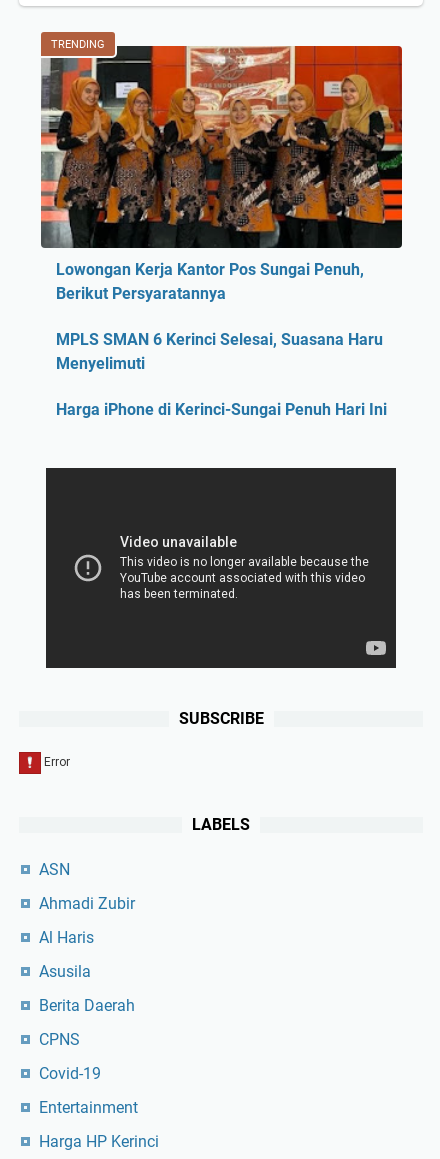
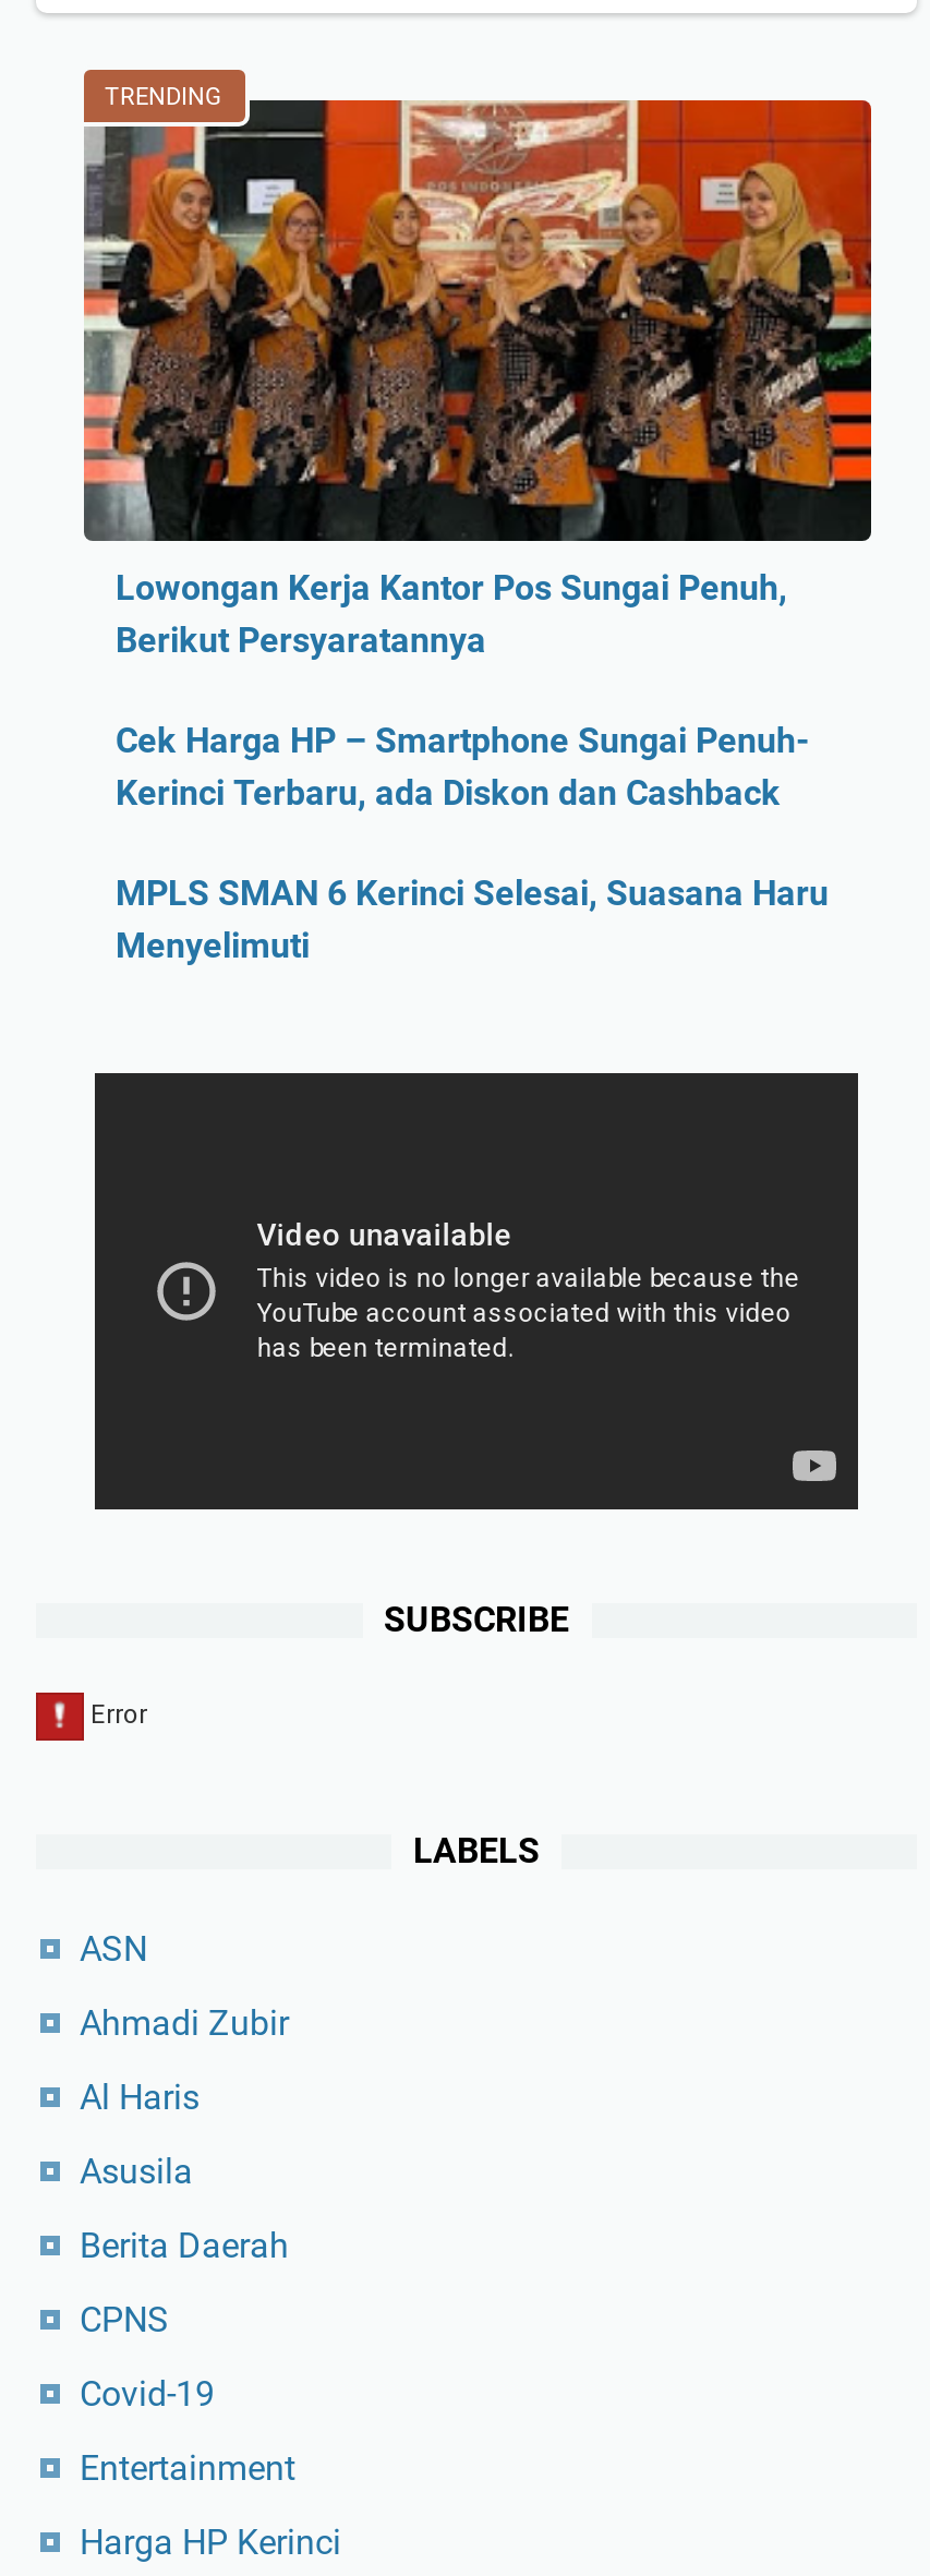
none -> [116,720,809,814] Cek Harga HP – Smartphone Sungai Penuh- | Kerinci Terbaru, ada Diskon dan Cashback
moved [55,330,382,373] -> [116,873,829,967]: MPLS SMAN 6 Kerinci Selesai, Suasana Haru | Menyelimuti
[55,400,386,419] Harga iPhone di Kerinci-Sungai Penuh Hari Ini -> none

